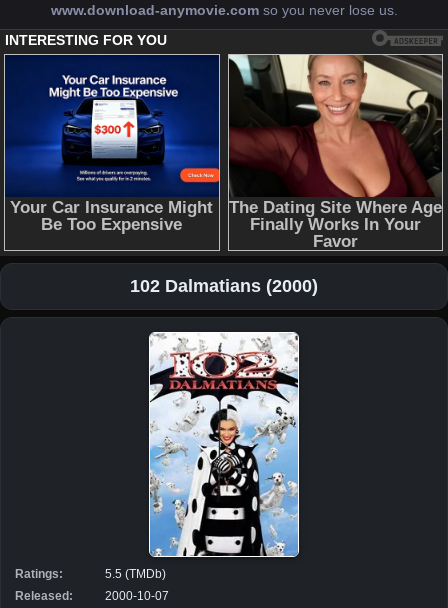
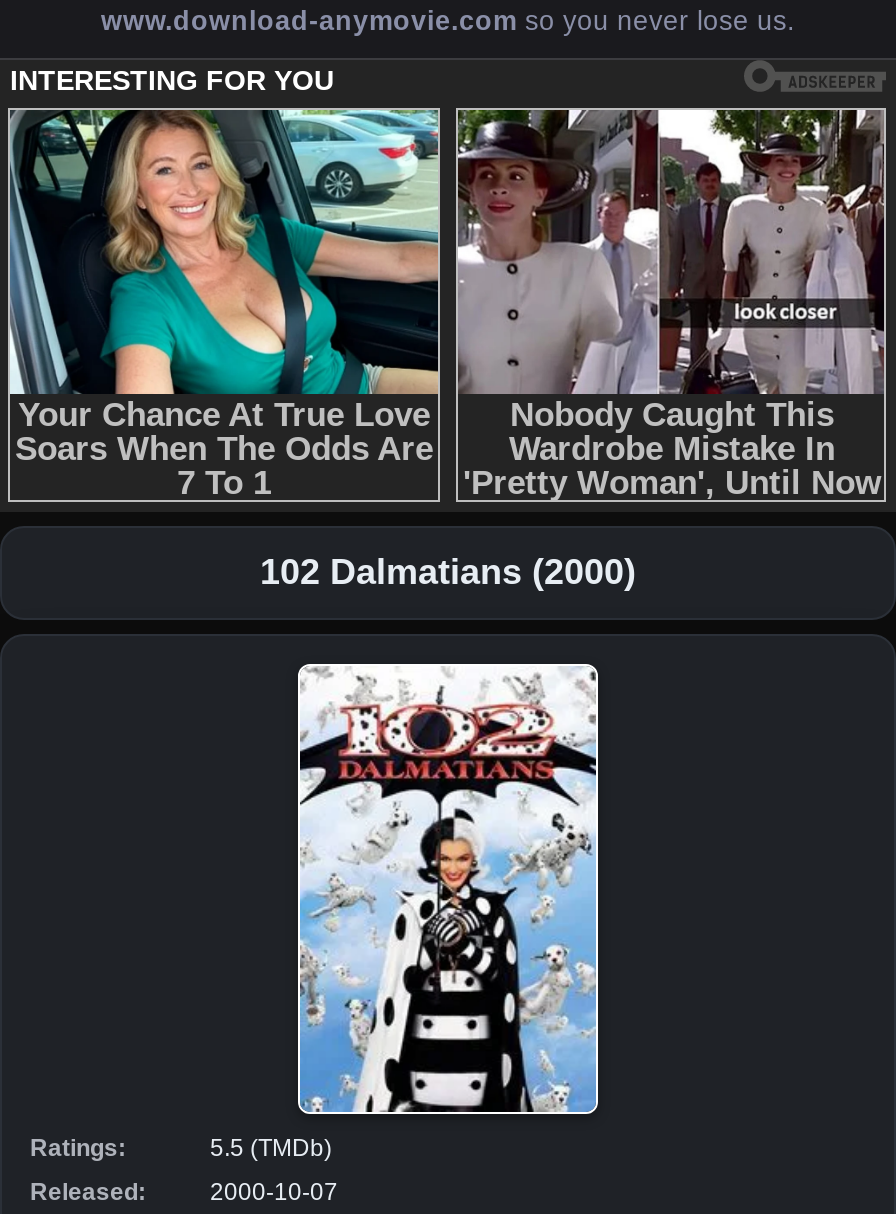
[4,54,220,247] [image] -> [8,108,440,496] [image]
[228,54,443,250] [image] -> [456,108,886,502] [image]

